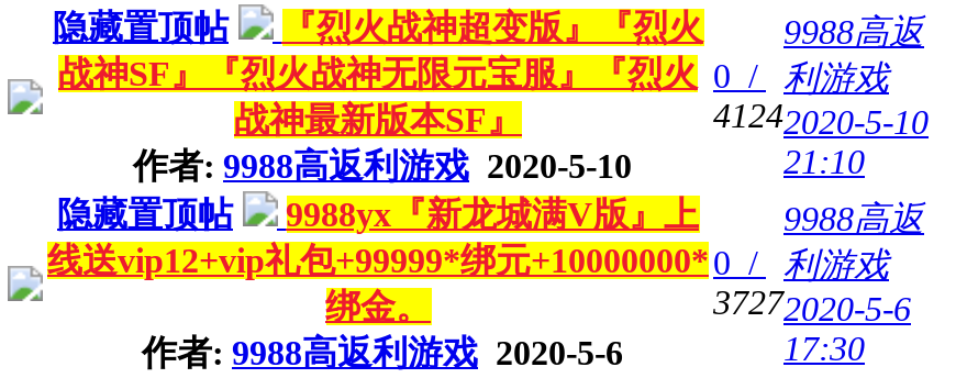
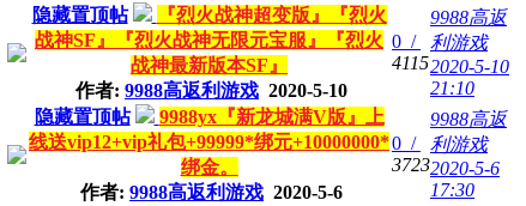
[713,96,929,140] 4124 2020-5-10 -> [392,52,509,76] 4115 2020-5-10
[713,283,911,327] 3727 2020-5-6 -> [392,154,500,178] 3723 2020-5-6

